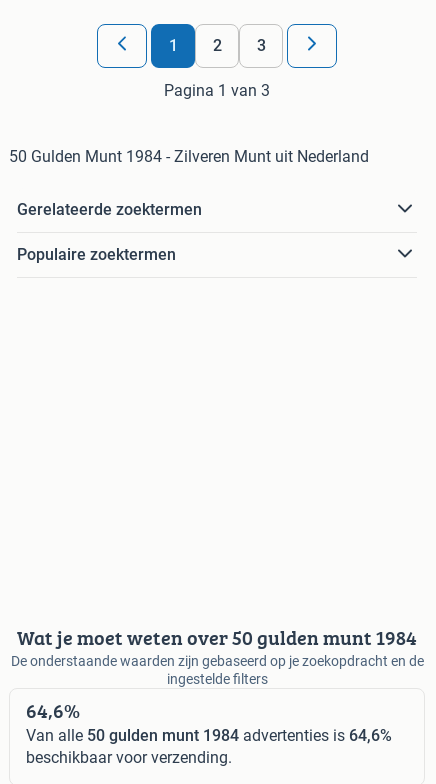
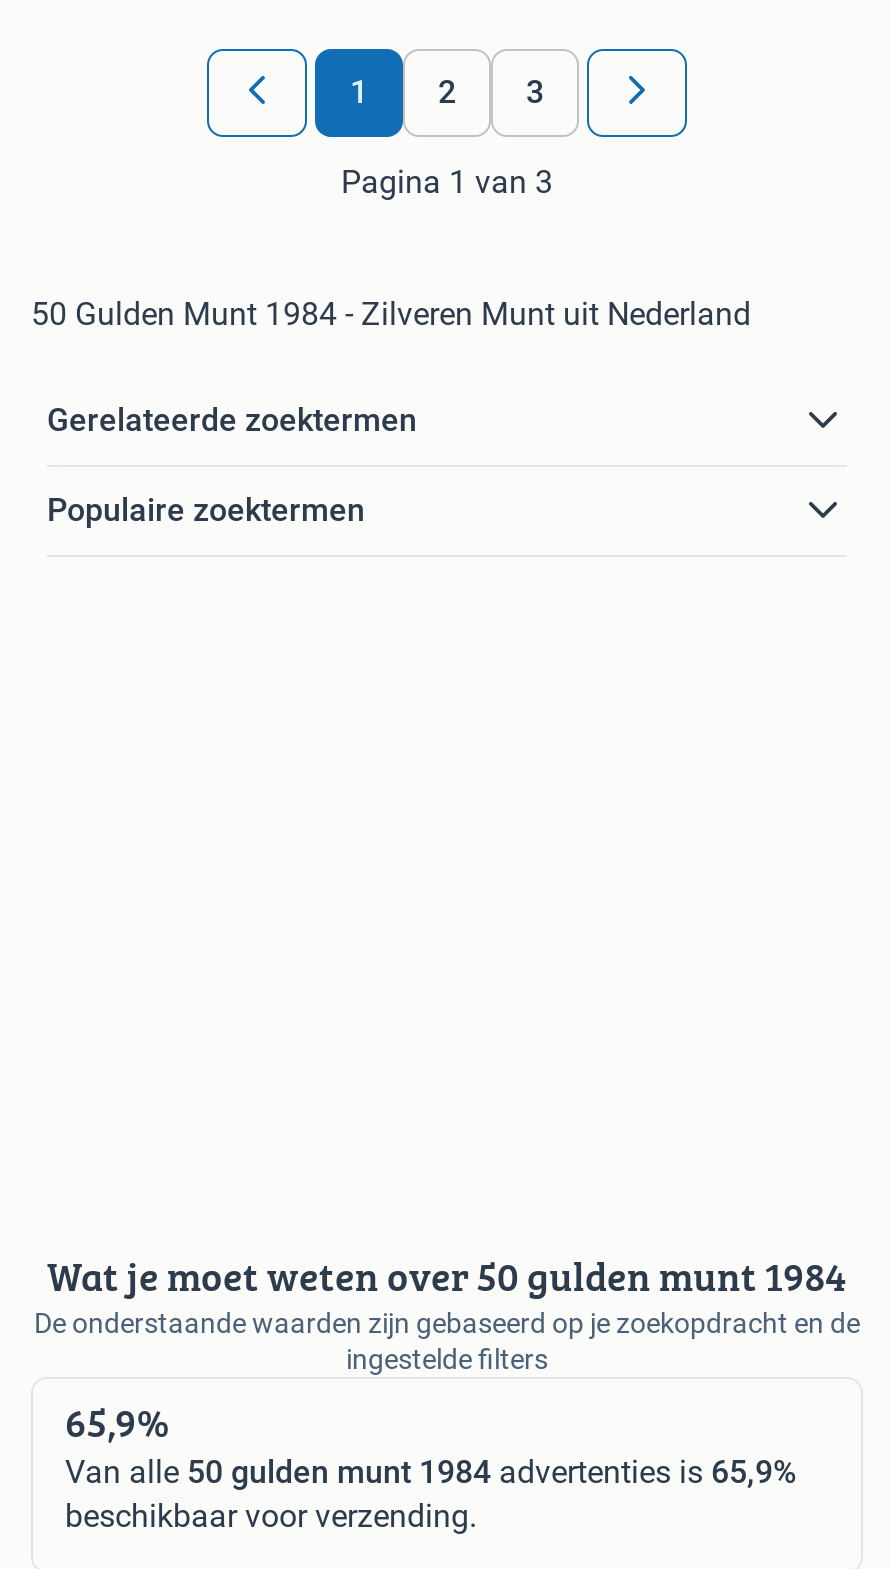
[26,696,80,725] 64,6% -> [65,1393,169,1451] 65,9%
[26,726,392,745] Van alle 50 gulden munt 1984 advertenties is 64,6% -> [65,1453,797,1491] Van alle 50 gulden munt 1984 advertenties is 65,9%

